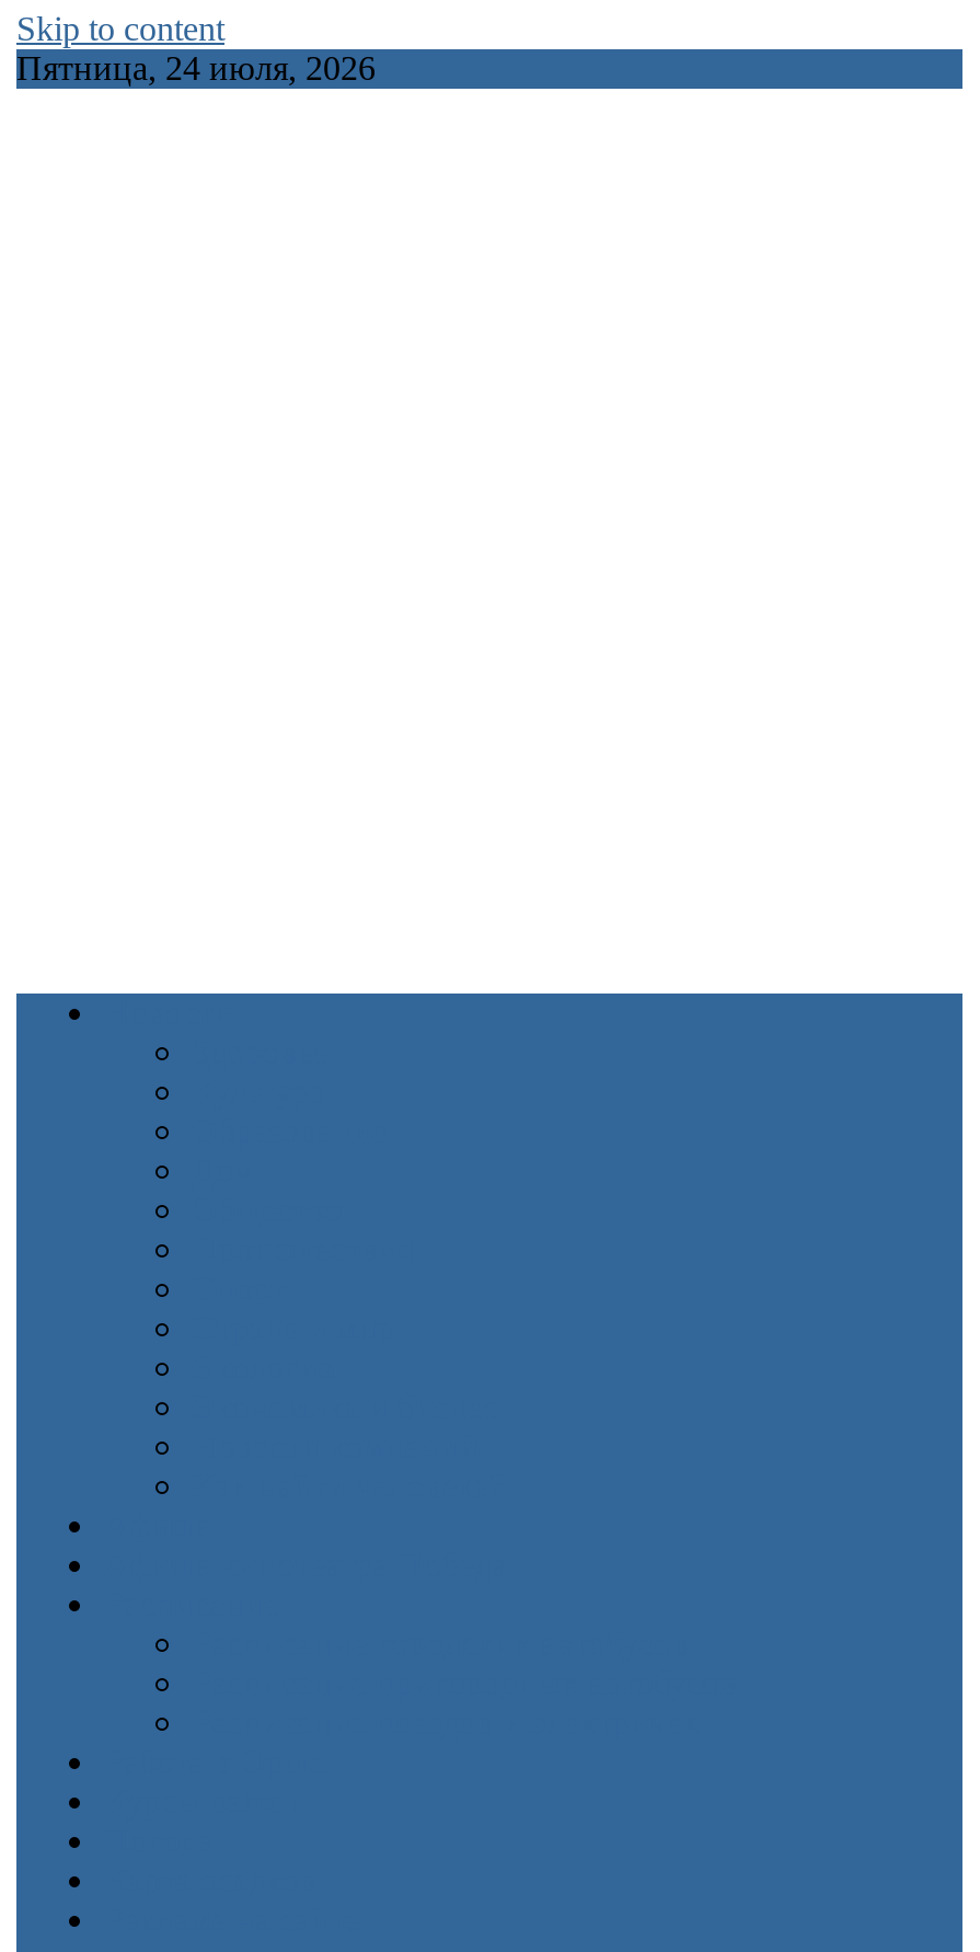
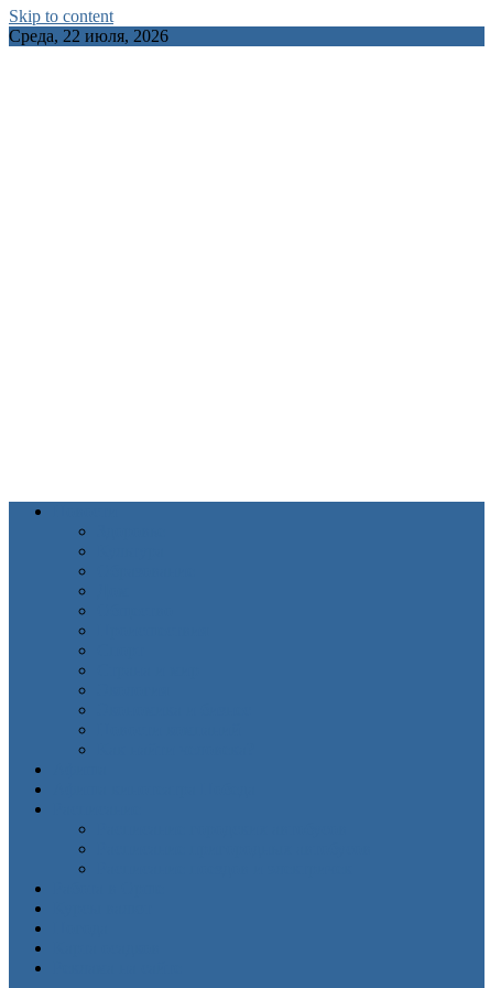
[16,49,376,87] Пятница, 24 июля, 2026 -> [9,26,168,45] Среда, 22 июля, 2026

